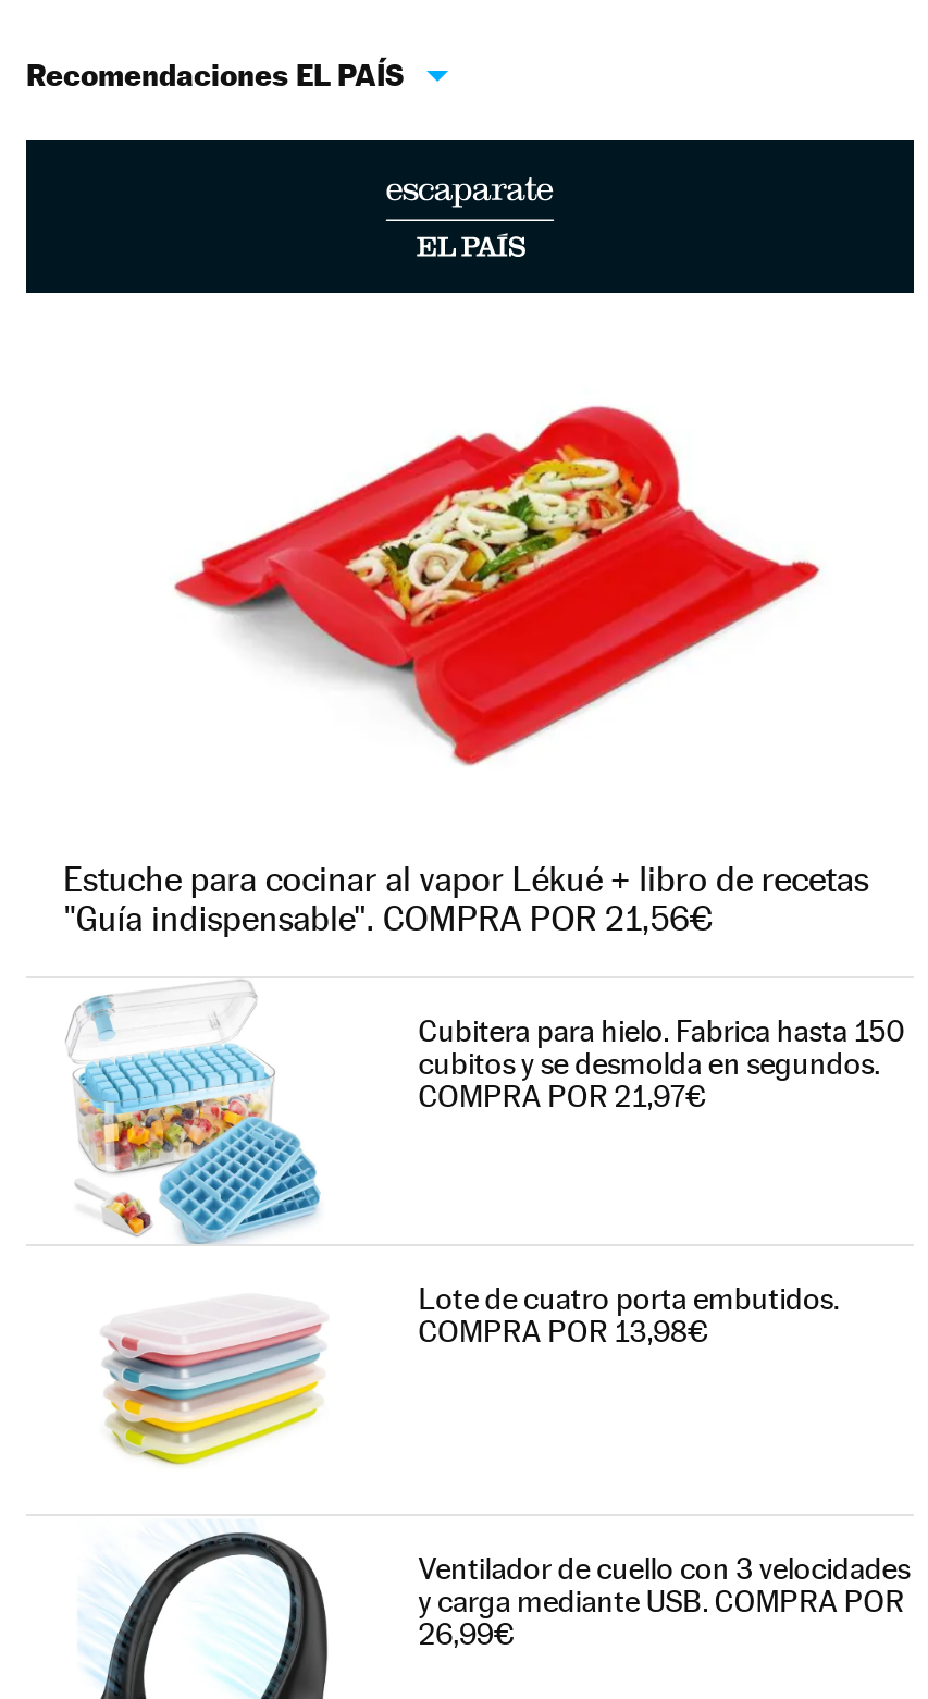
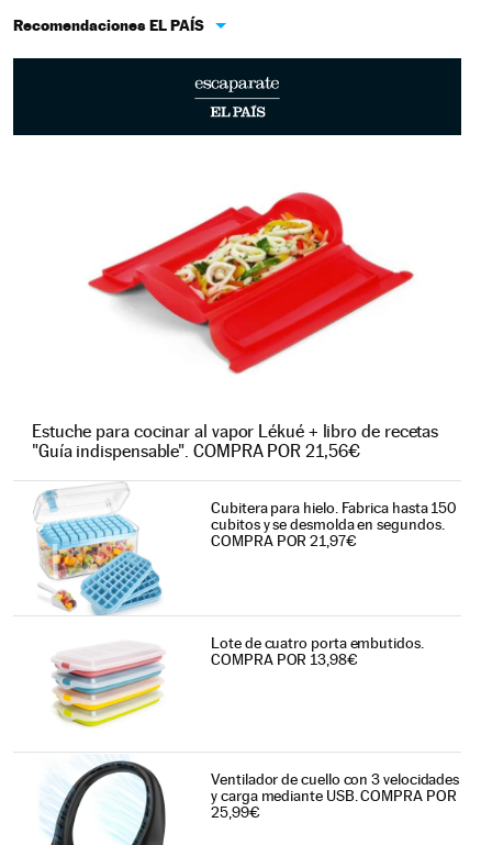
[418,1615,515,1650] 26,99€ -> [211,803,260,820] 25,99€

